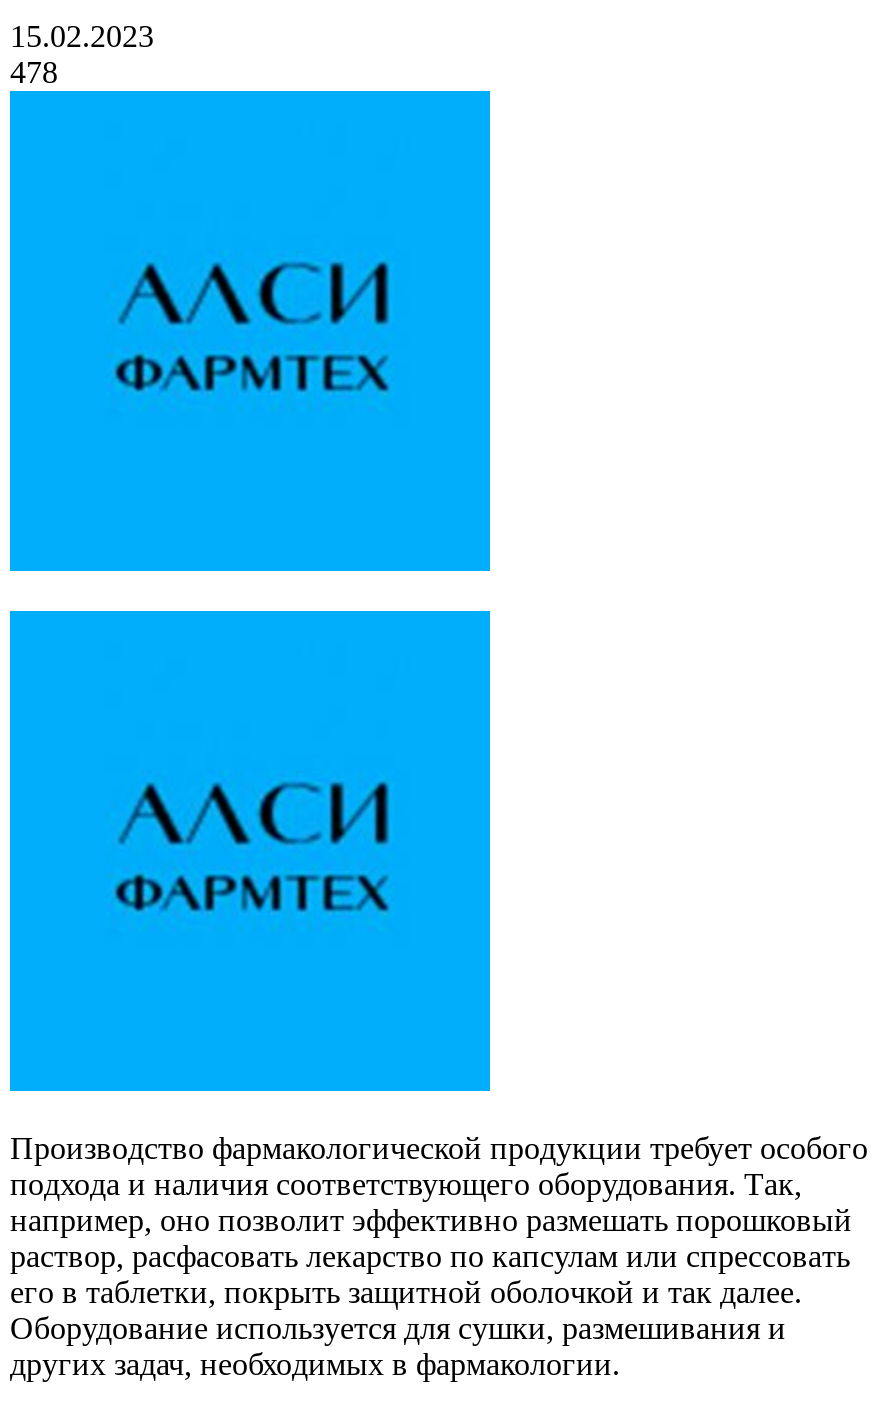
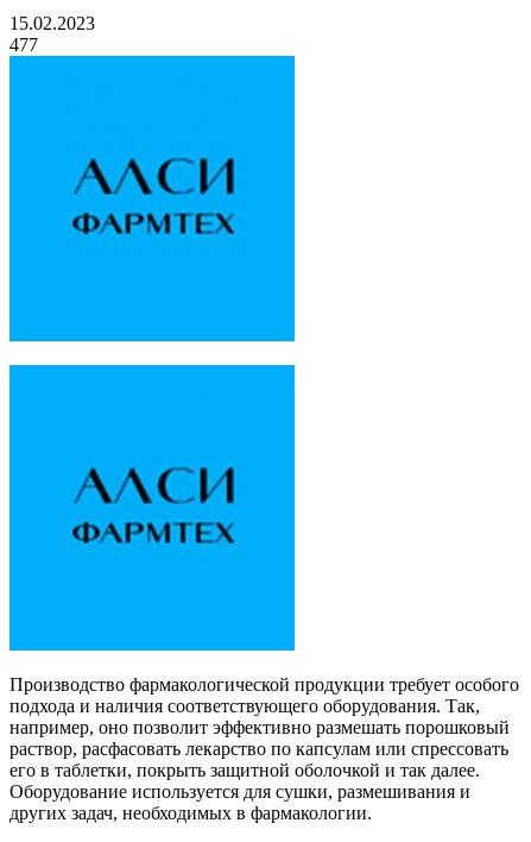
[10,55,58,89] 478 -> [10,34,38,54] 477

